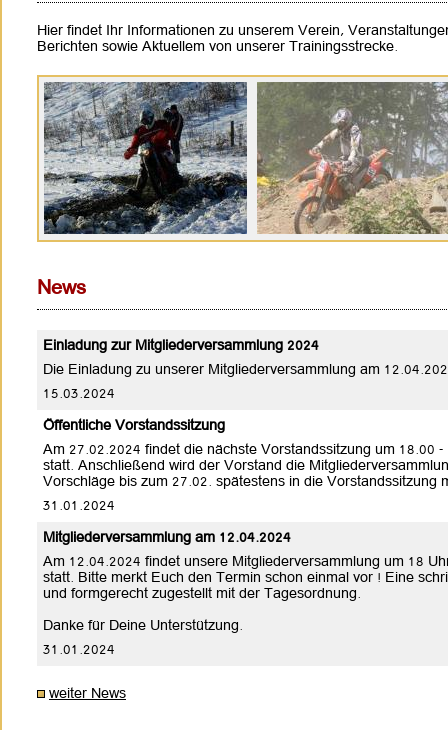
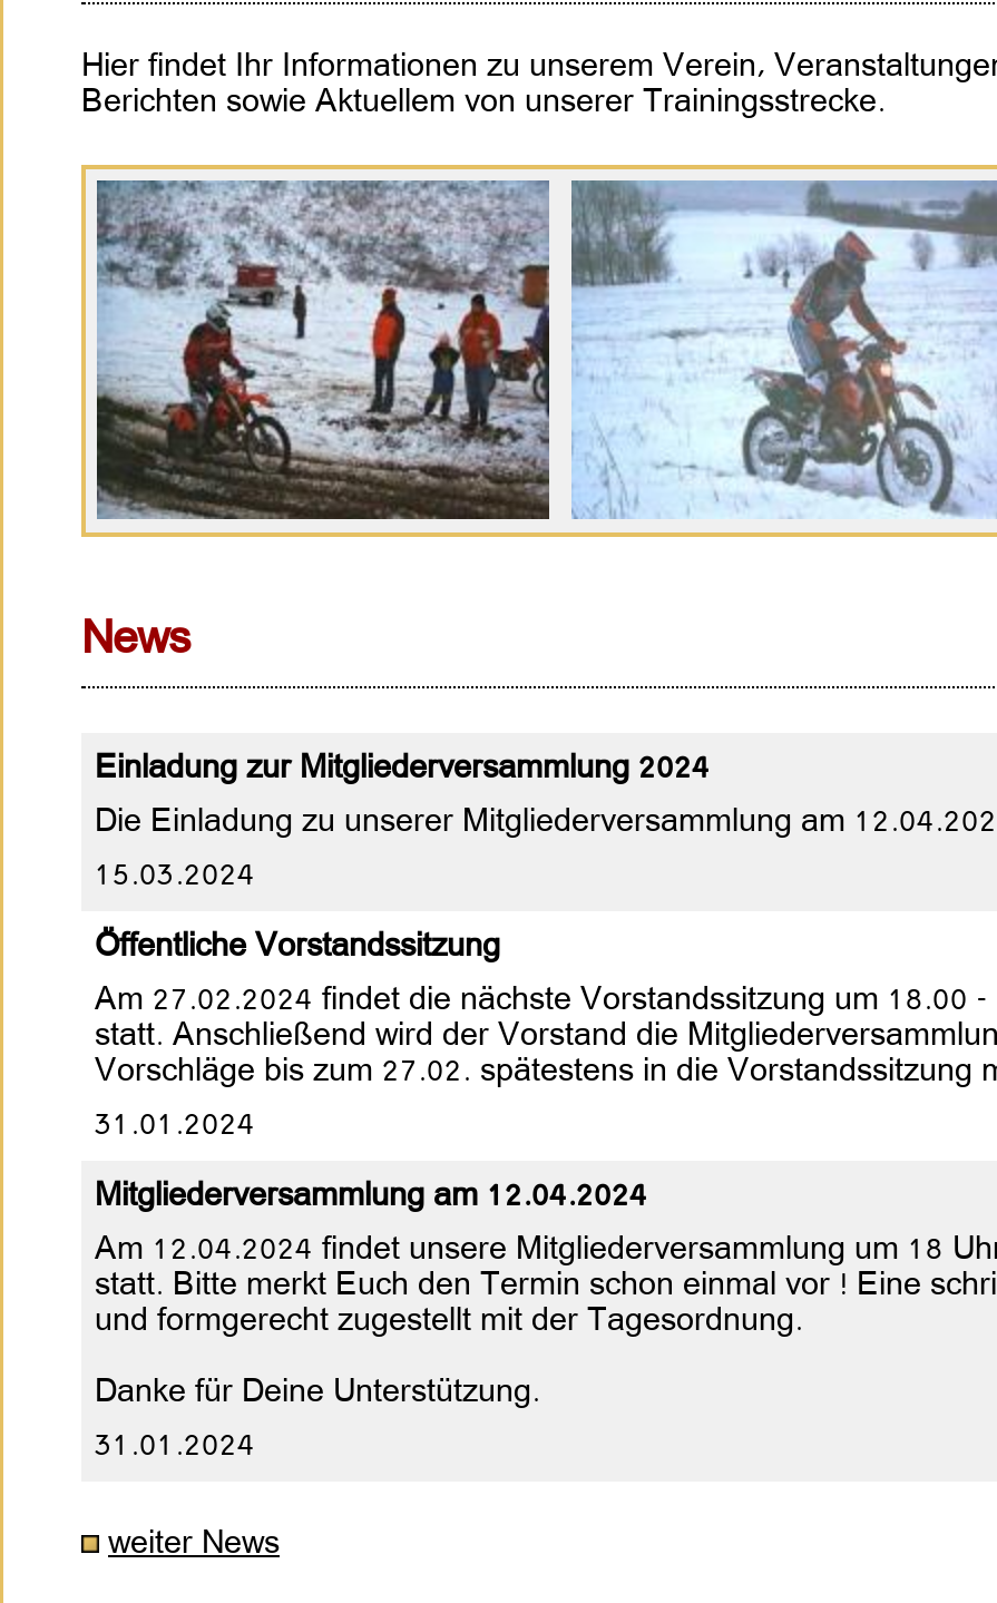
[44,82,247,235] [image] -> [95,180,551,521] [image]
[256,81,445,235] [image] -> [571,180,990,519] [image]

